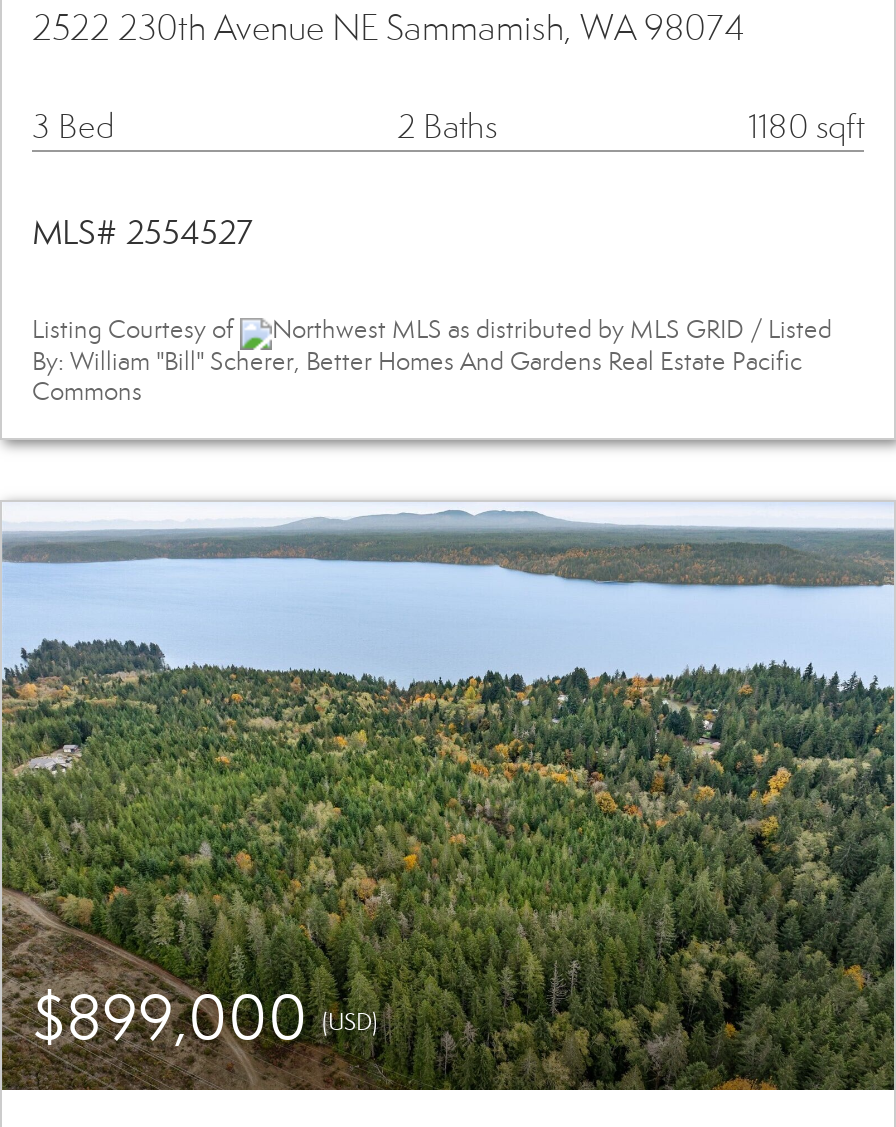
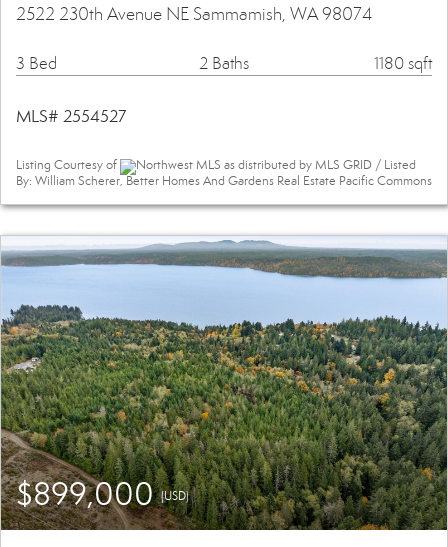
[32,346,802,408] By: William "Bill" Scherer, Better Homes And Gardens Real Estate Pacific | Commons -> [16,173,432,189] By: William Scherer, Better Homes And Gardens Real Estate Pacific Commons

